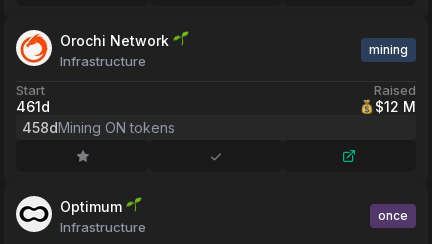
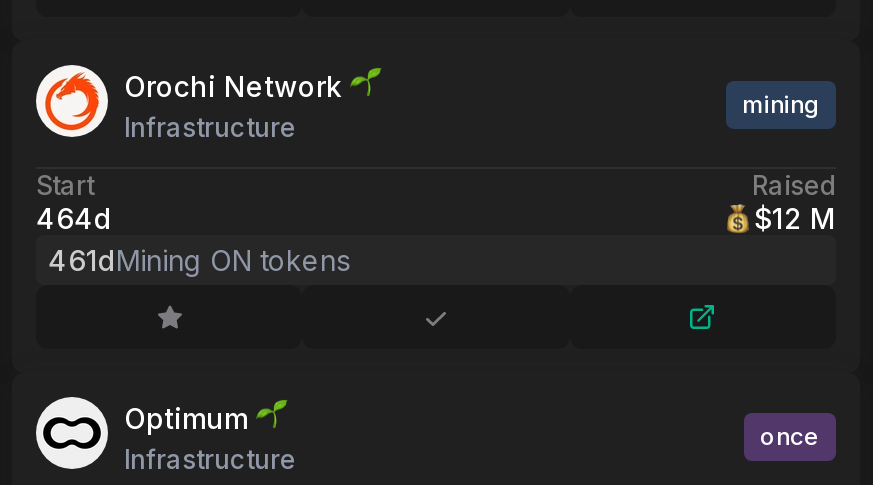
[16,98,50,115] 461d -> [36,201,112,235] 464d
[22,119,175,136] 458dMining ON tokens -> [48,243,350,277] 461dMining ON tokens

